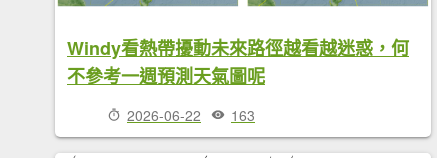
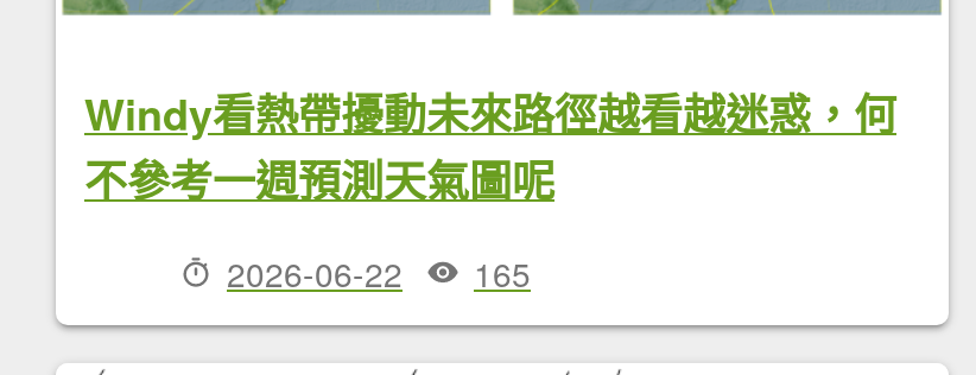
[127,105,255,125] 2026-06-22 163 -> [227,248,531,296] 2026-06-22 165

